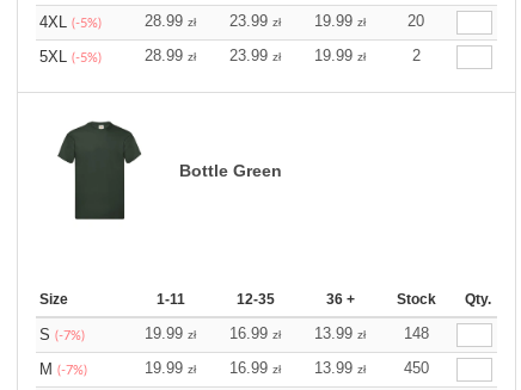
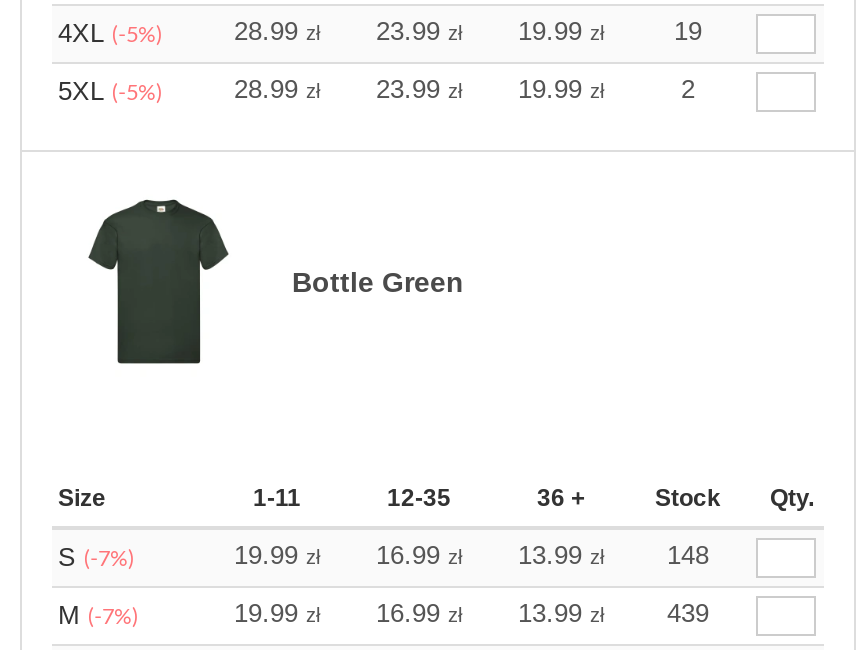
[407,12,424,30] 20 -> [674,17,702,47] 19
[403,359,428,377] 450 -> [667,599,709,629] 439

